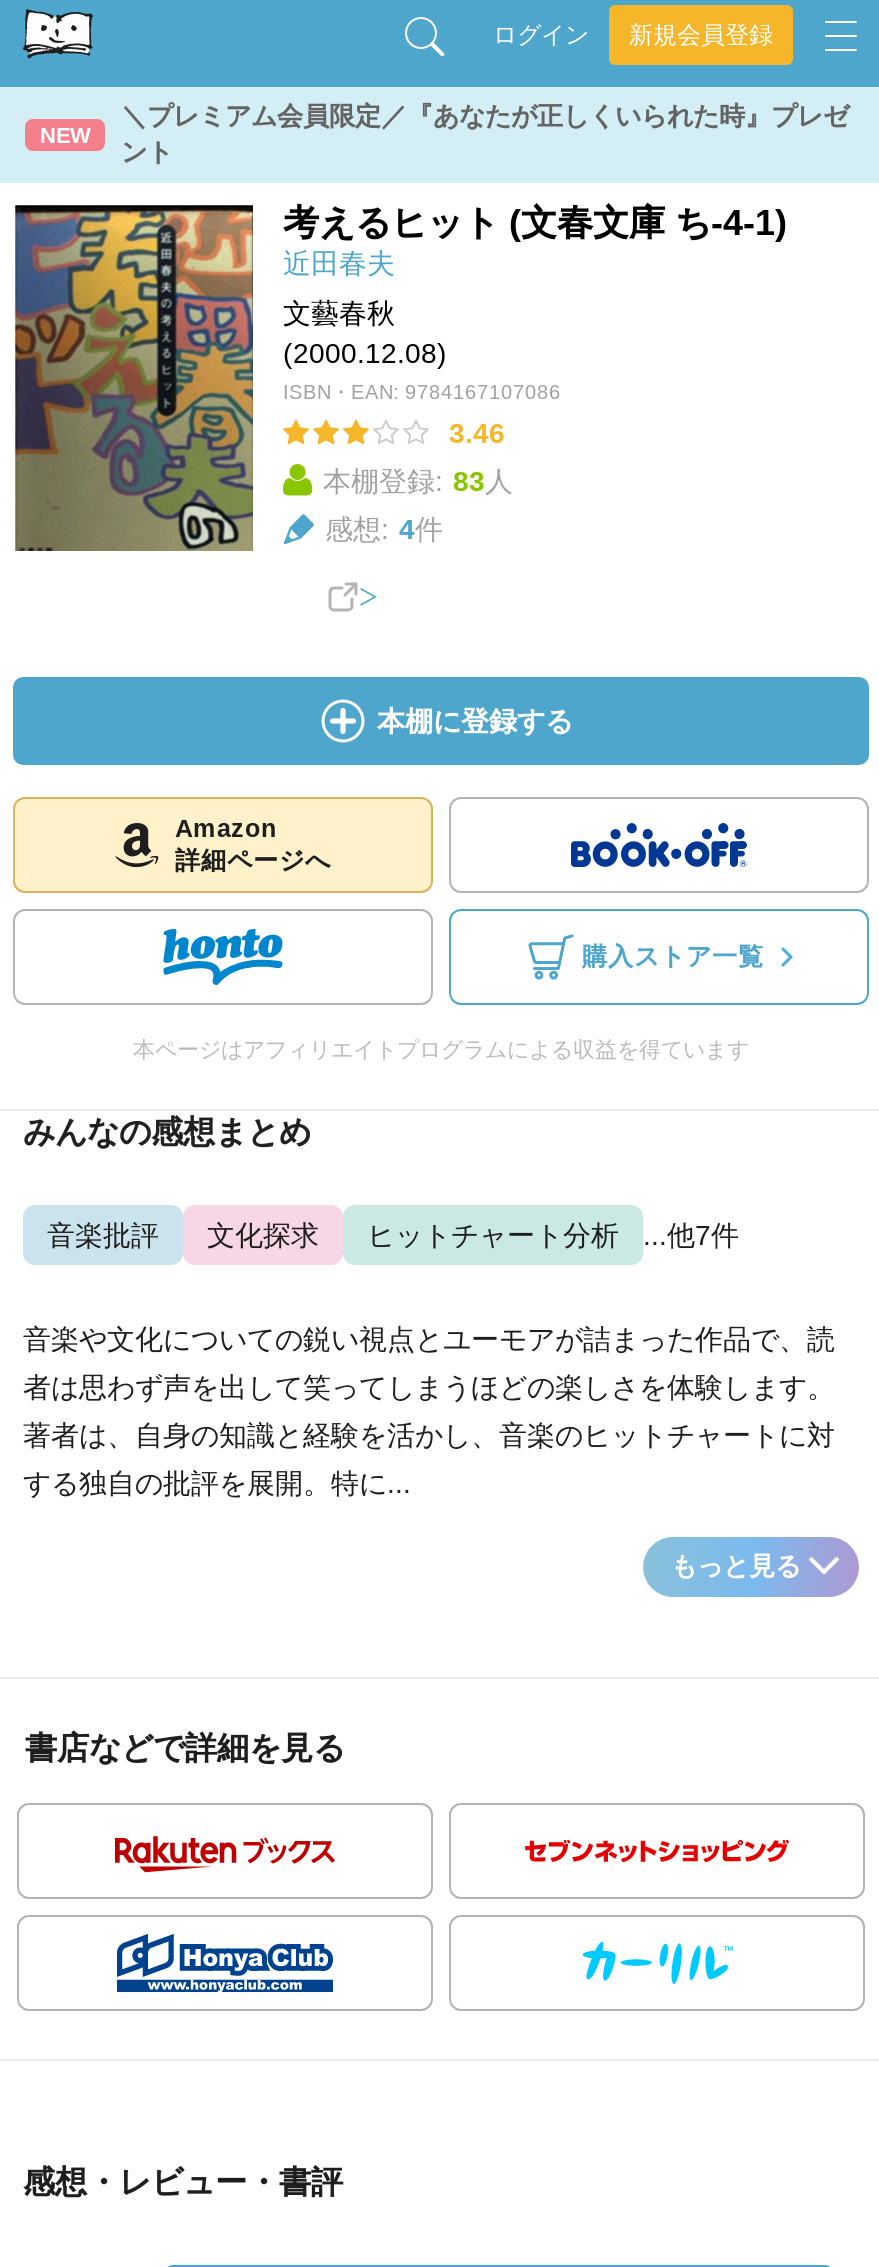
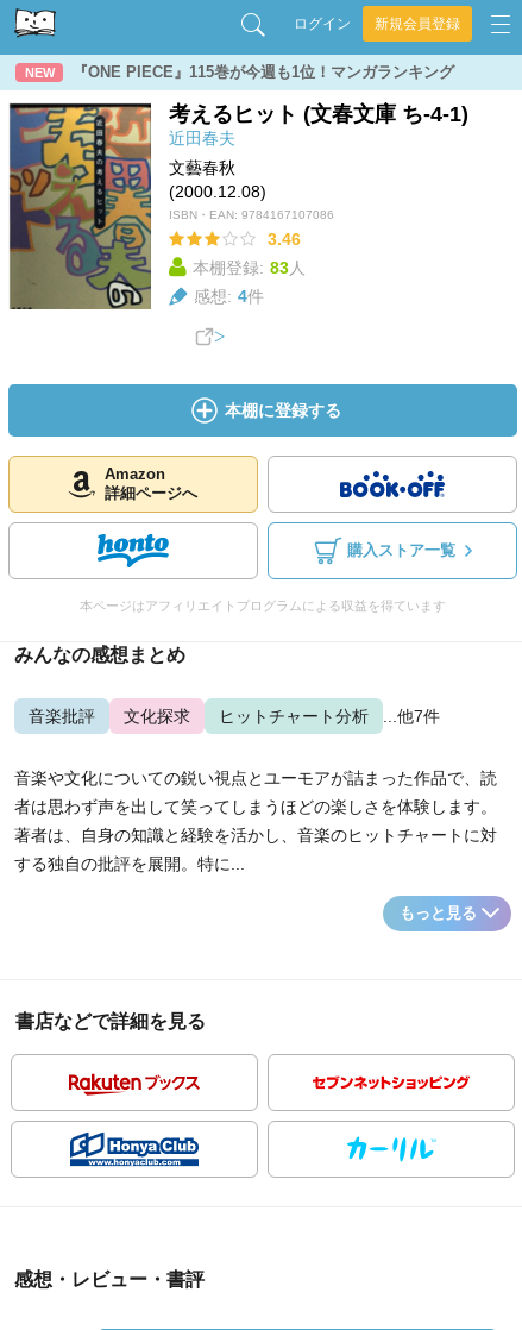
[121,101,849,167] ＼プレミアム会員限定／『あなたが正しくいられた時』プレゼ | ント -> [73,63,454,81] 『ONE PIECE』115巻が今週も1位！マンガランキング

